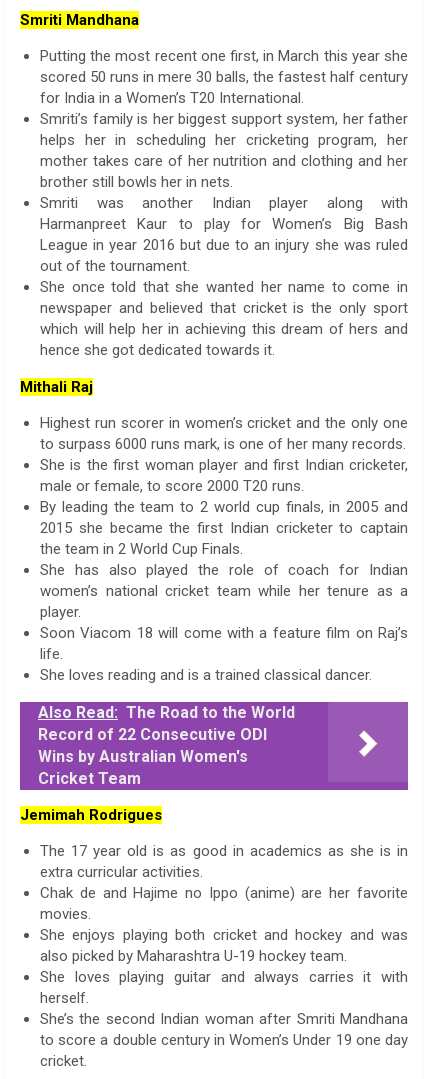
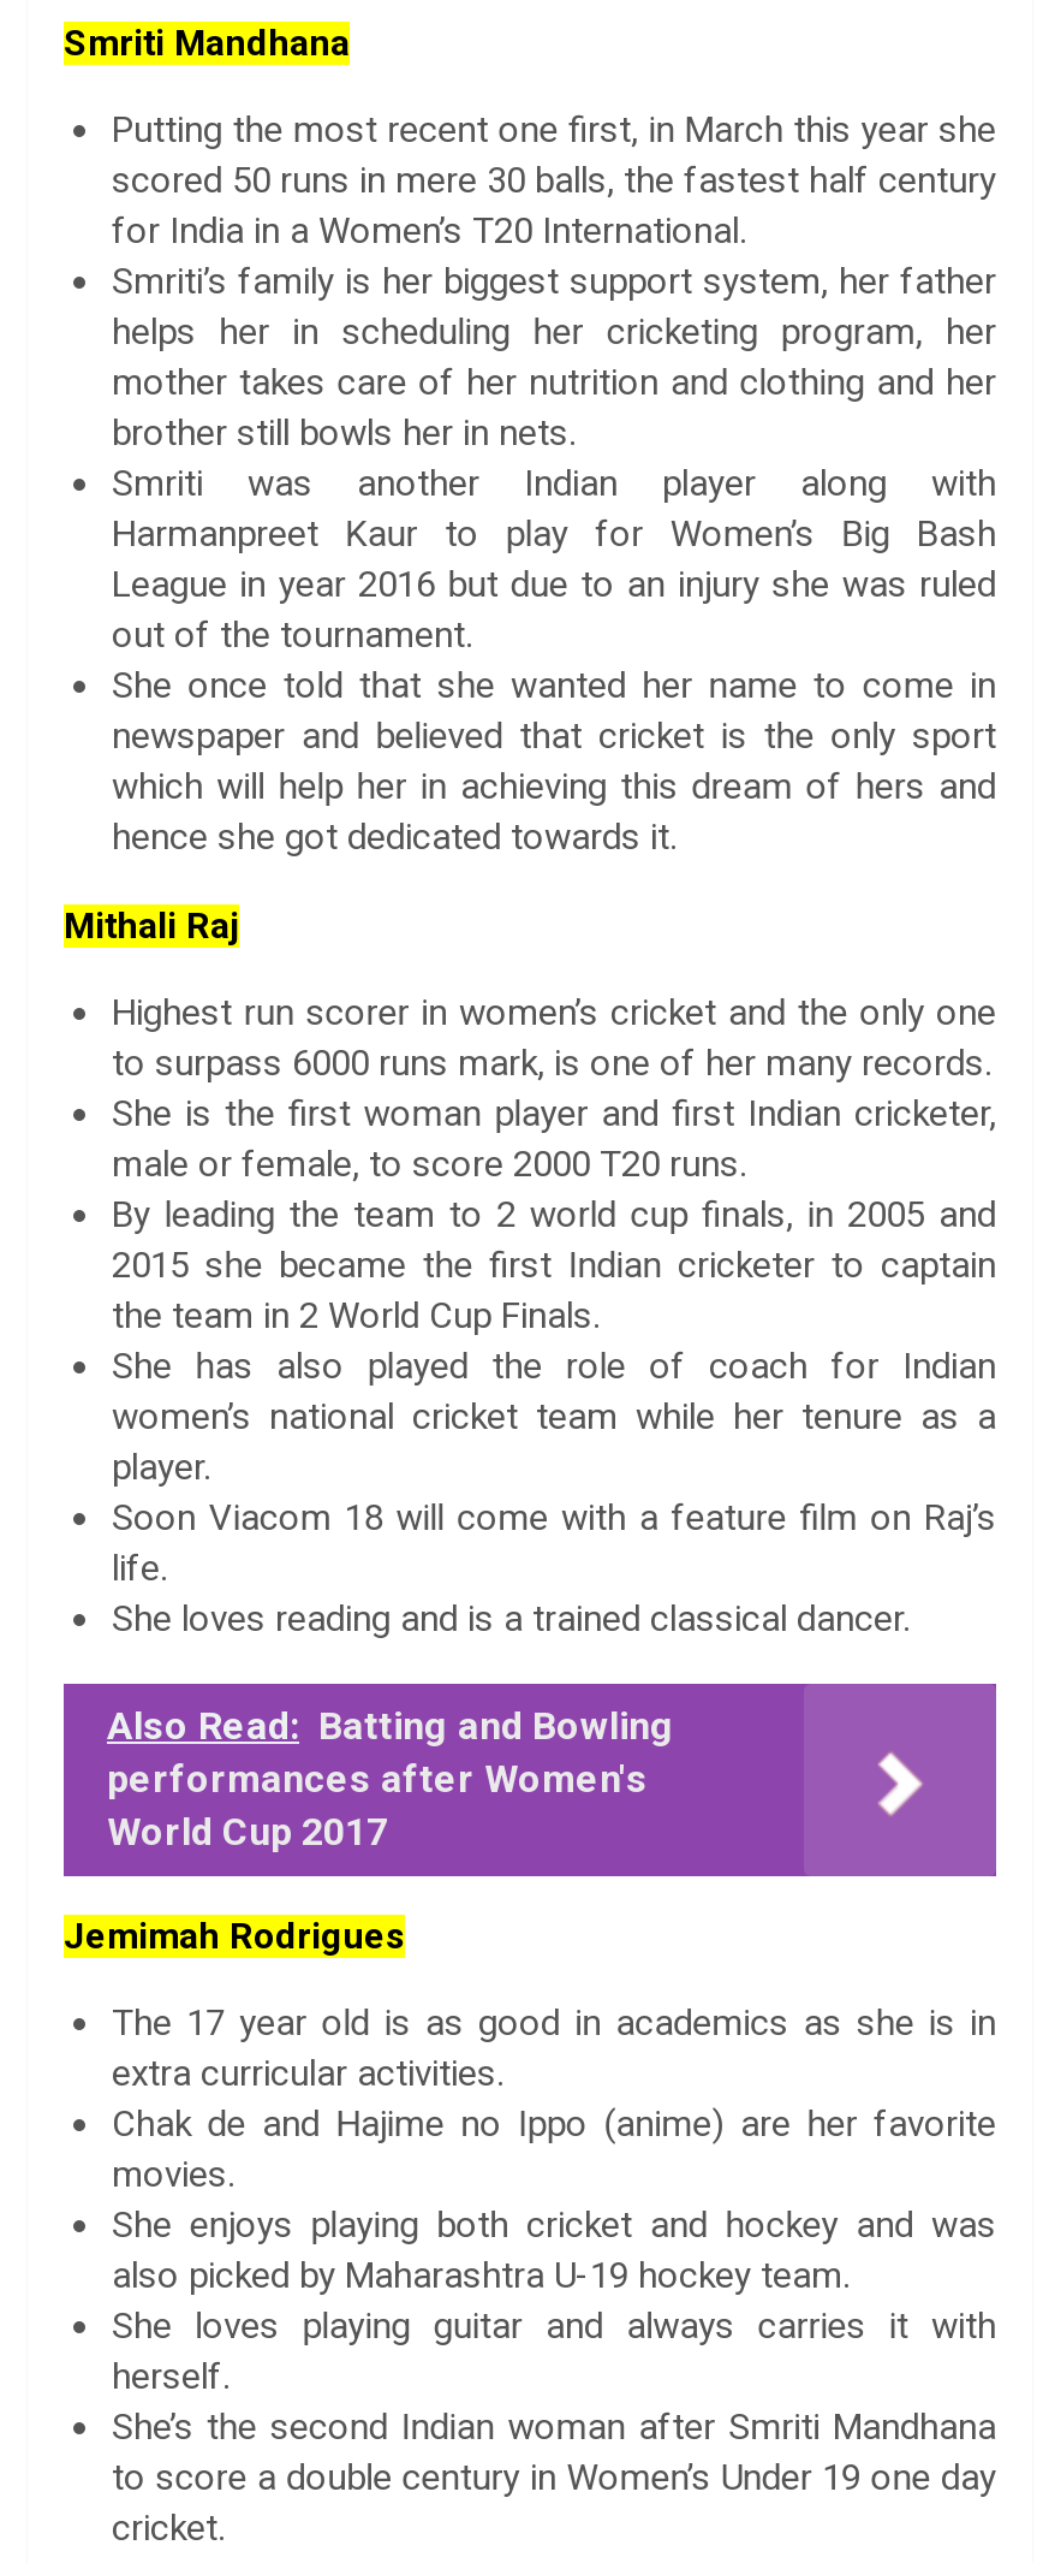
[38,703,295,788] Also Read: The Road to the World | Record of 22 Consecutive ODI | Wins by Australian Women's | Cricket Team -> [107,1702,674,1854] Also Read: Batting and Bowling | performances after Women's | World Cup 2017

